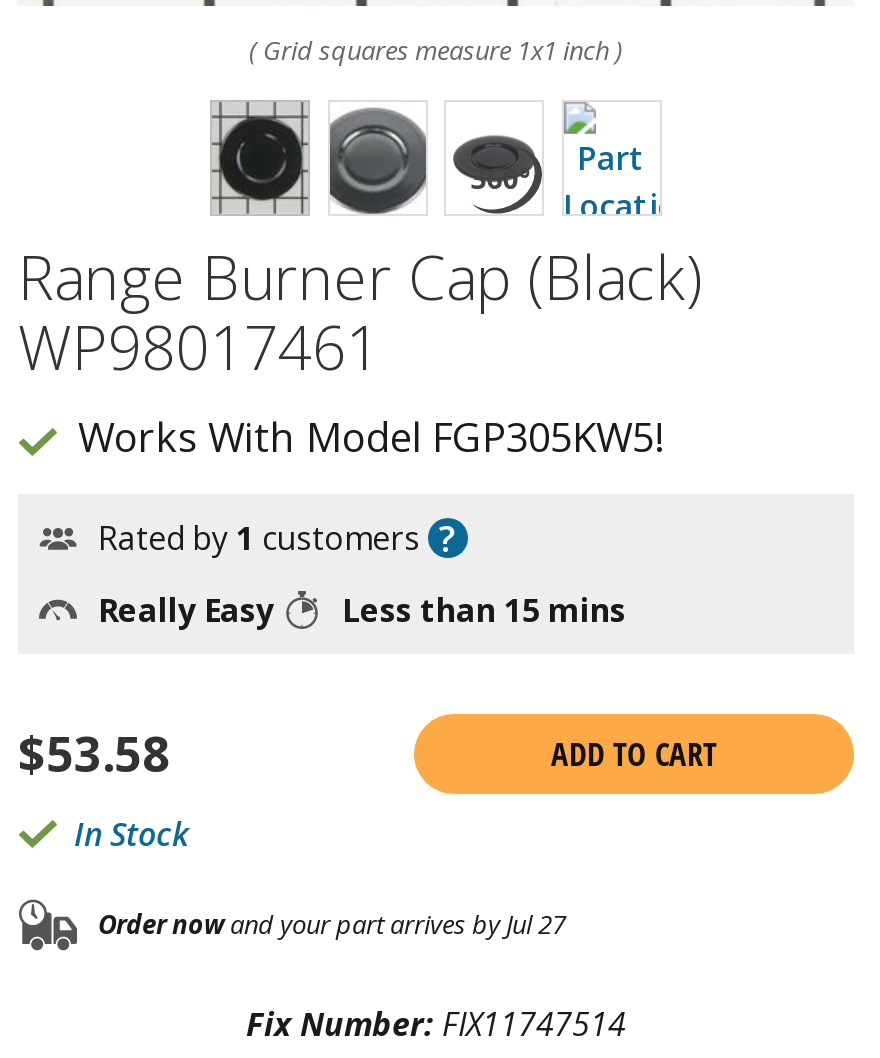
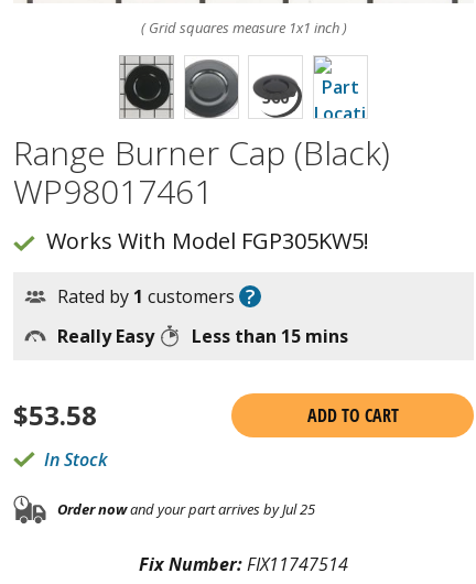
[98,907,566,943] Order nowand your part arrives by Jul 27 -> [57,499,315,519] Order nowand your part arrives by Jul 25

